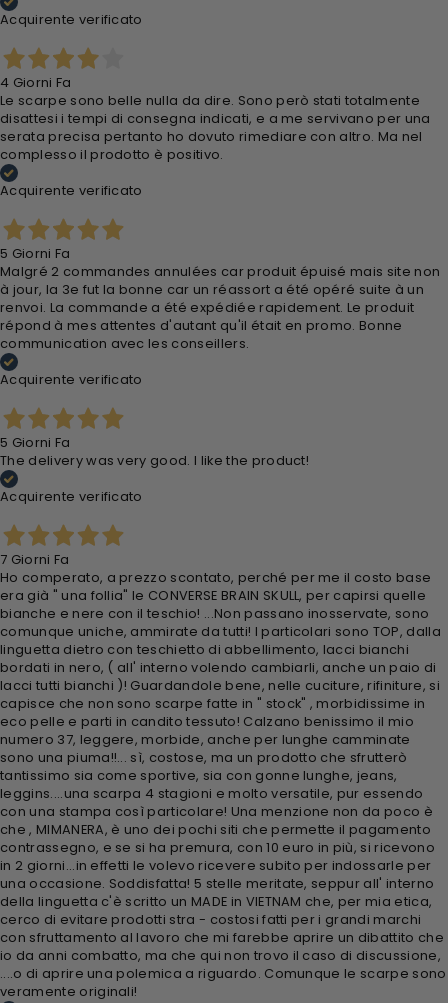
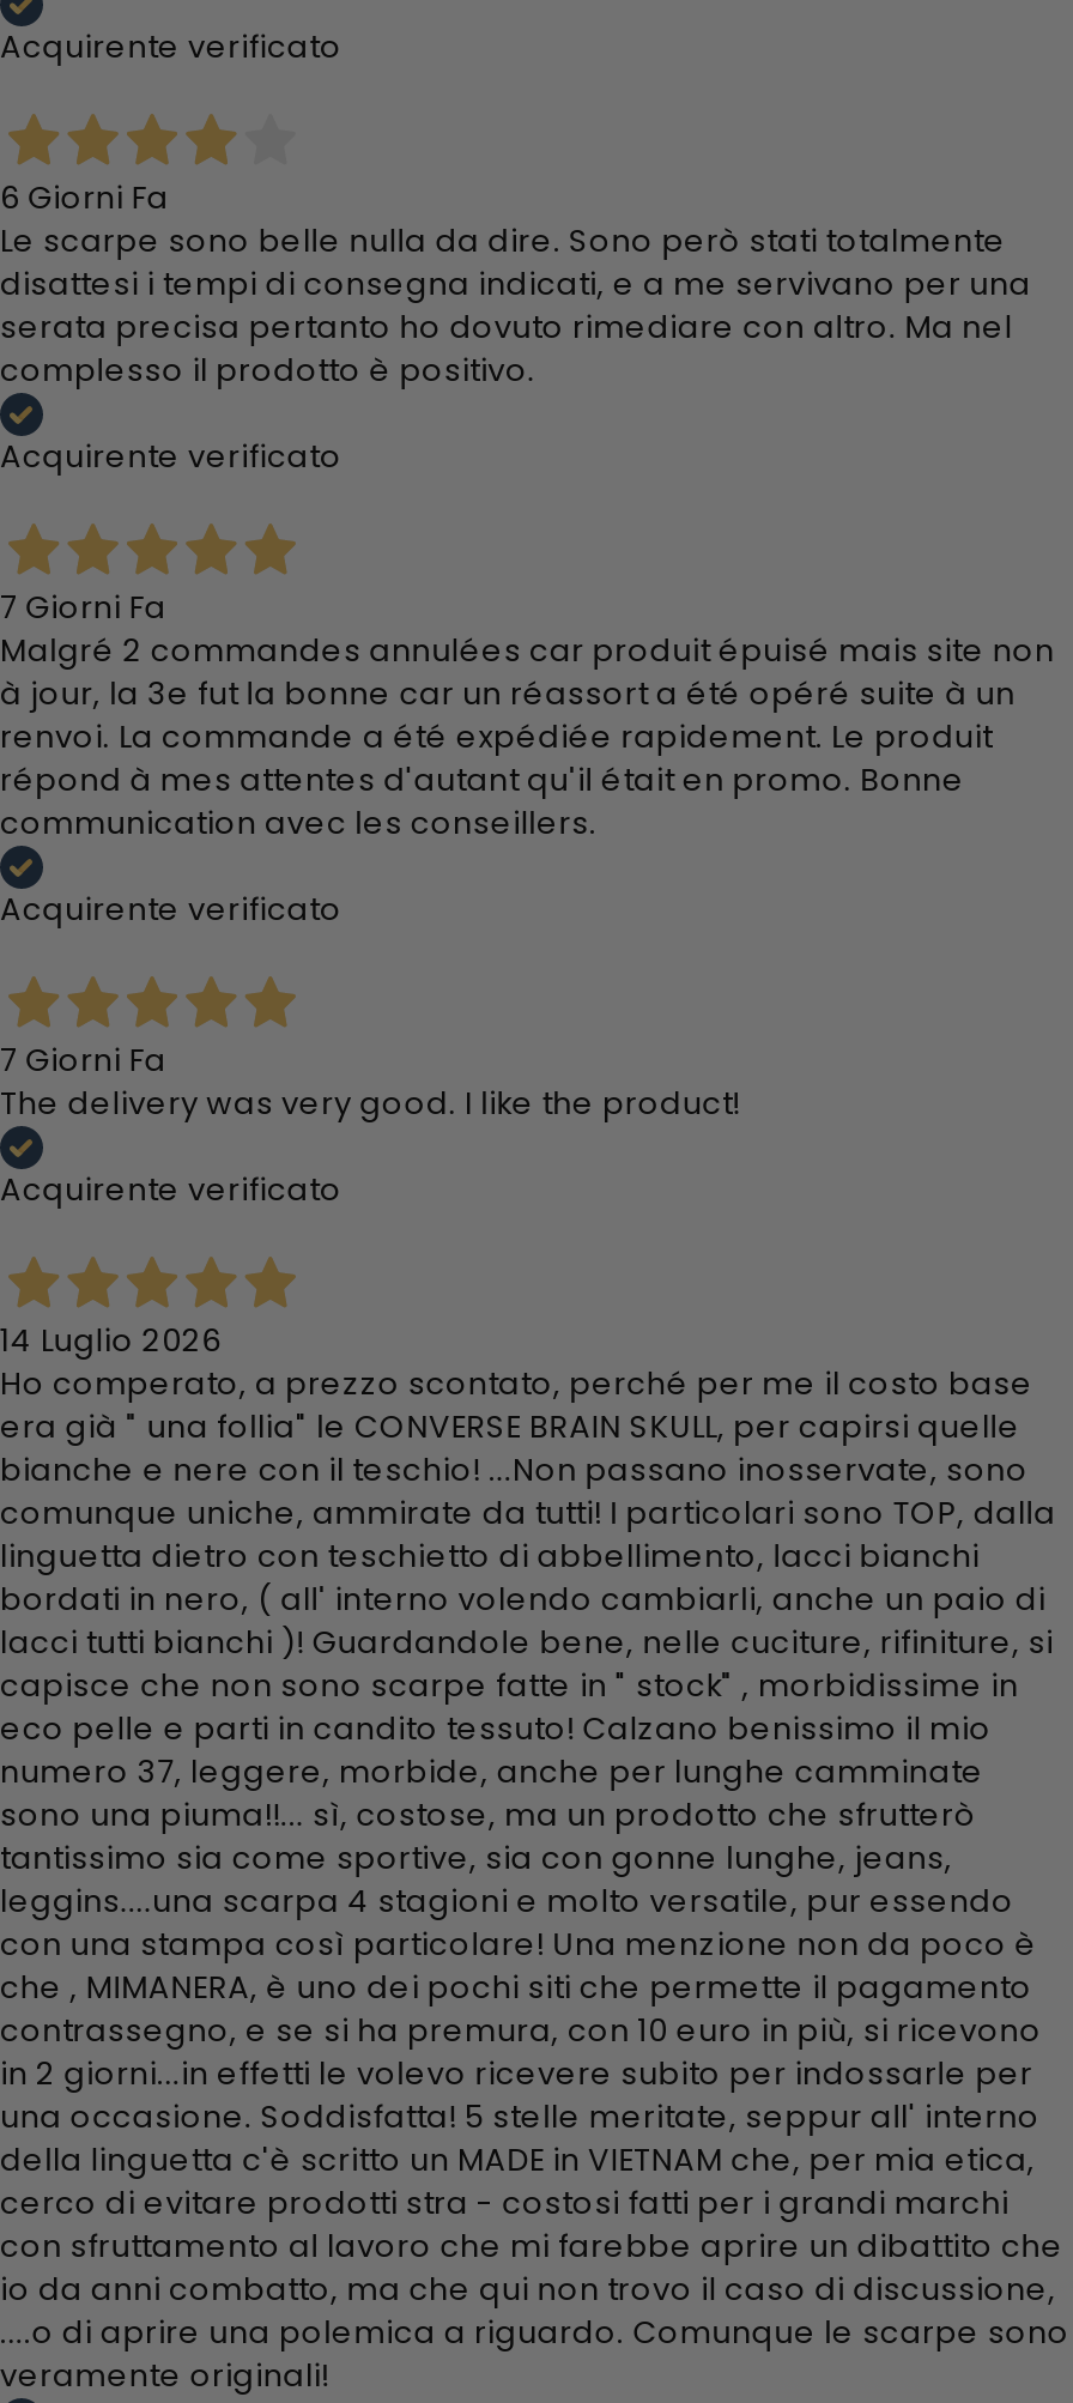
[0,73,71,92] 4 Giorni Fa -> [0,175,169,221] 6 Giorni Fa
[0,244,70,263] 5 Giorni Fa -> [0,585,166,631] 7 Giorni Fa
[0,433,70,452] 5 Giorni Fa -> [0,1038,166,1083] 7 Giorni Fa
[0,550,69,569] 7 Giorni Fa -> [0,1318,222,1364] 14 Luglio 2026

